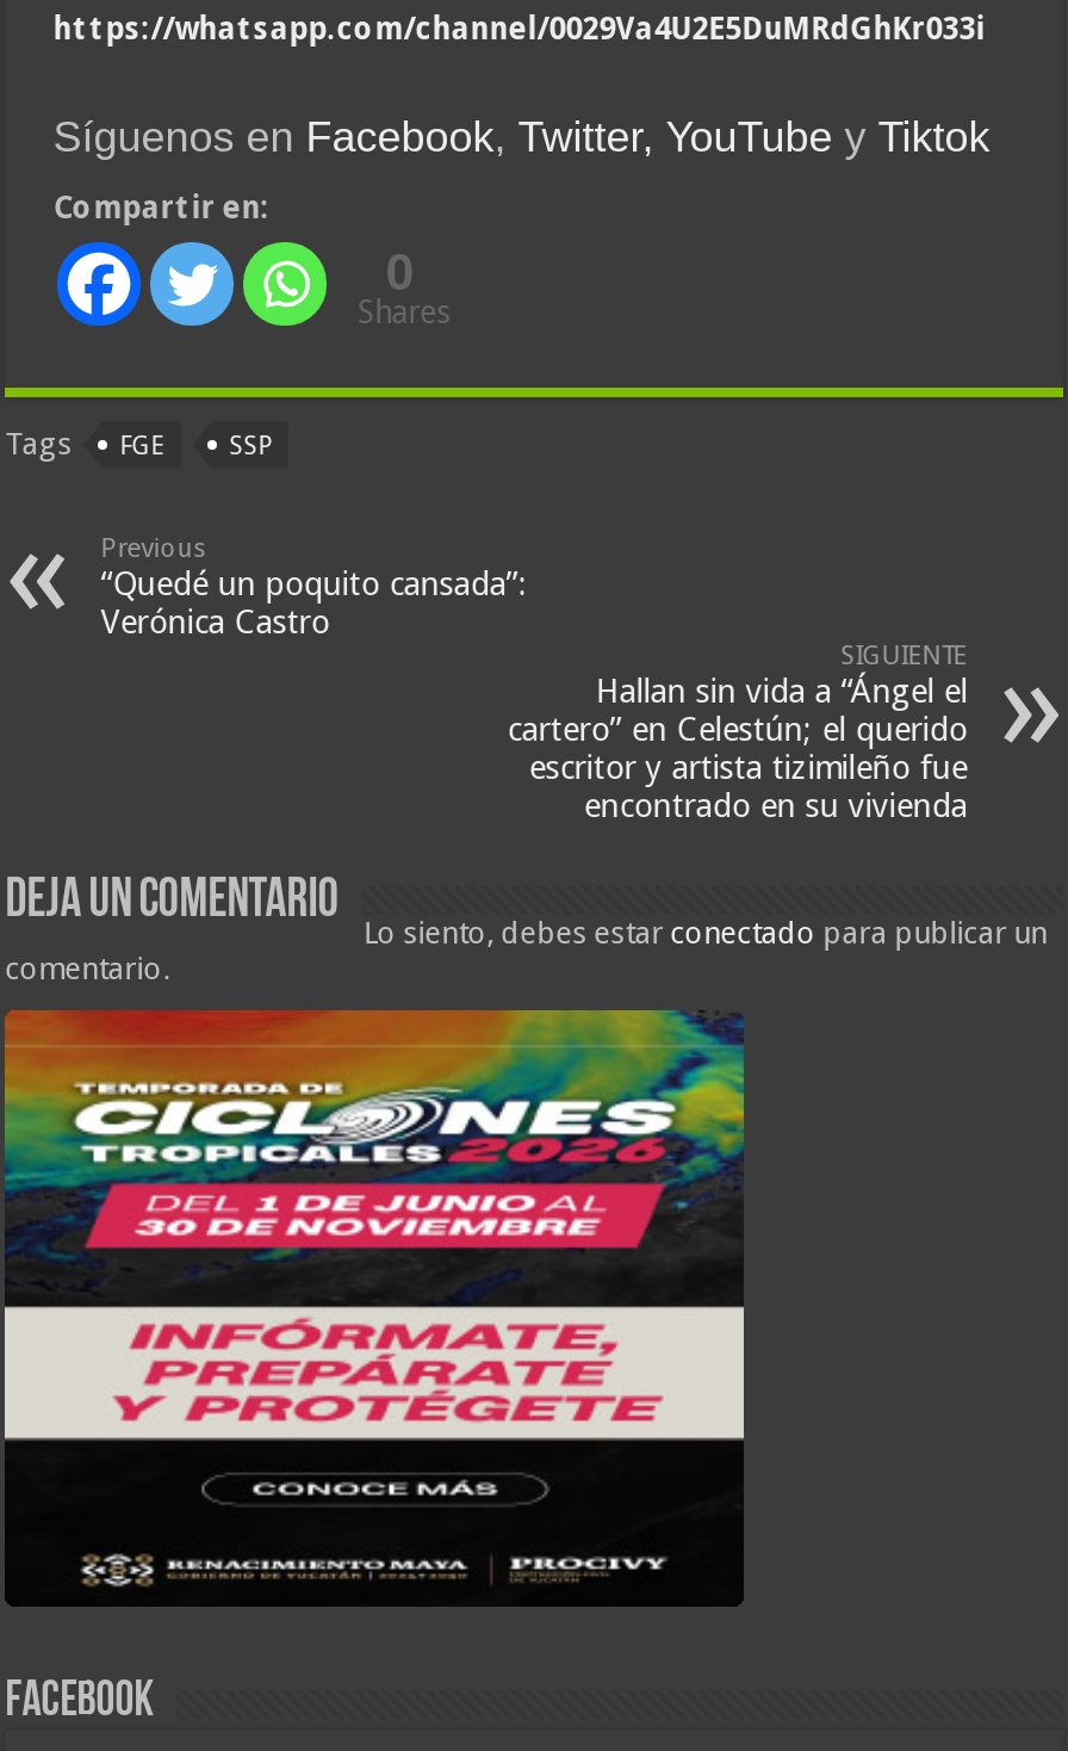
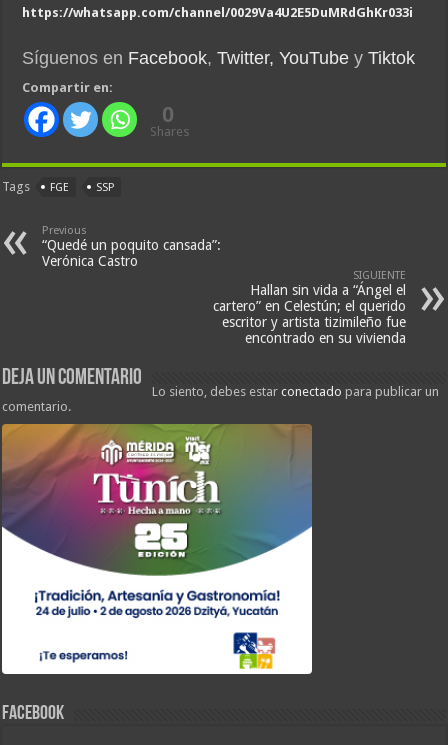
[7,1009,746,1608] [image] -> [3,423,313,675] [image]

